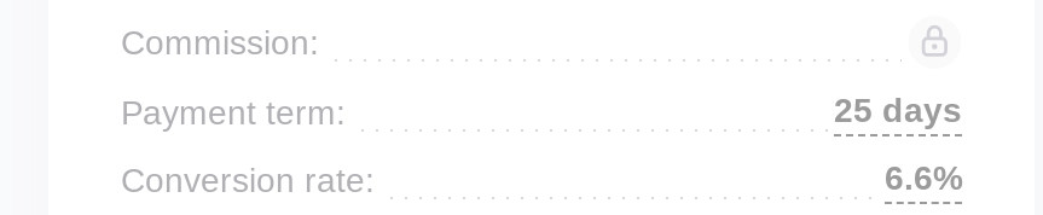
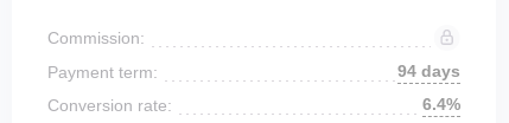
[834,91,962,129] 25 days -> [397,61,460,80] 94 days
[885,158,962,197] 6.6% -> [422,95,460,114] 6.4%

